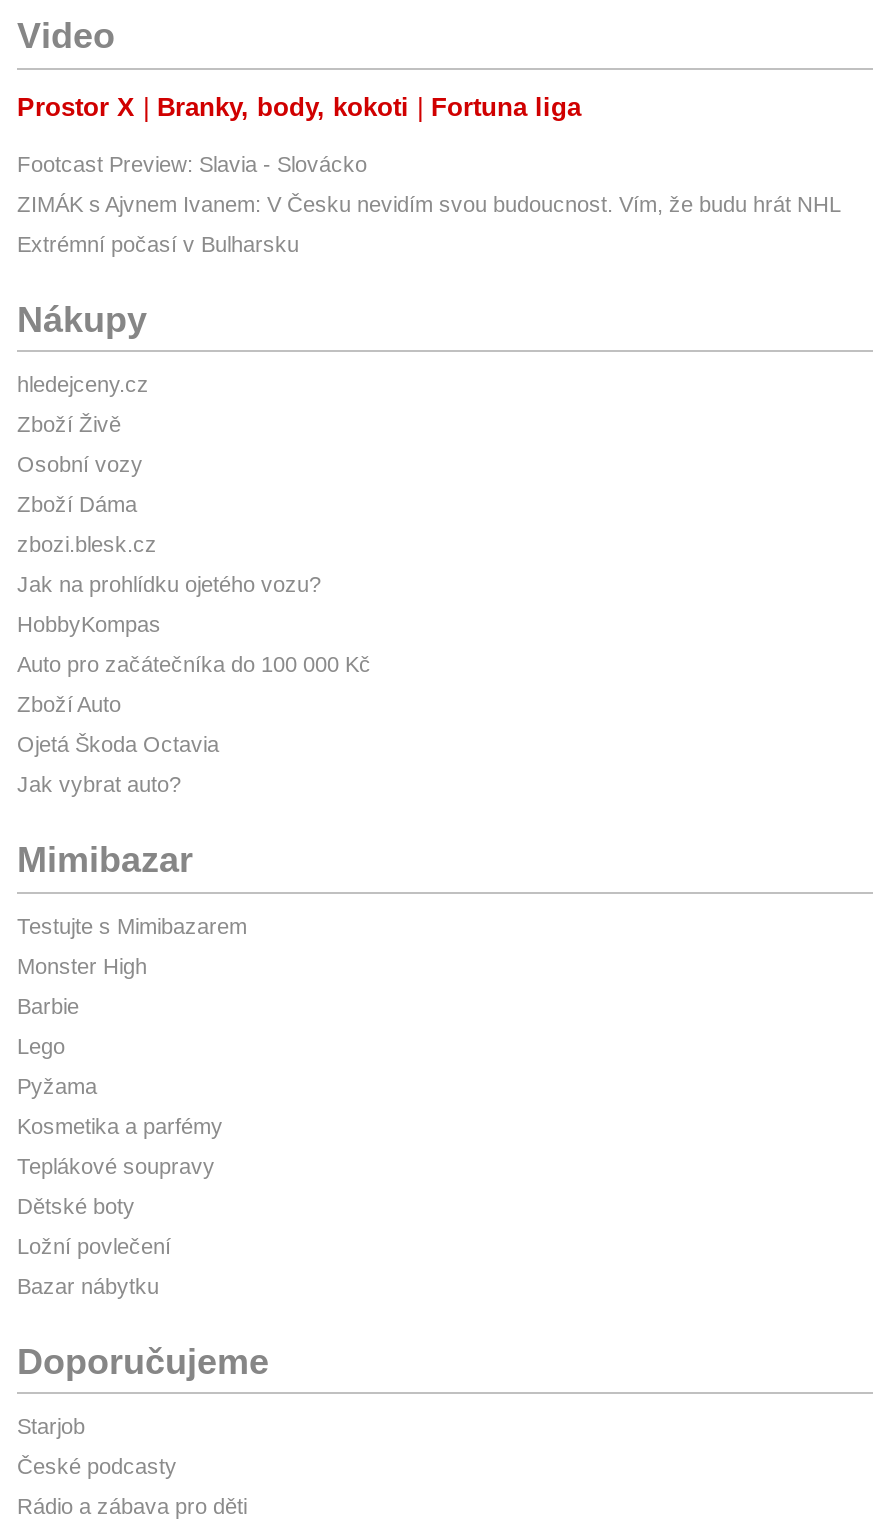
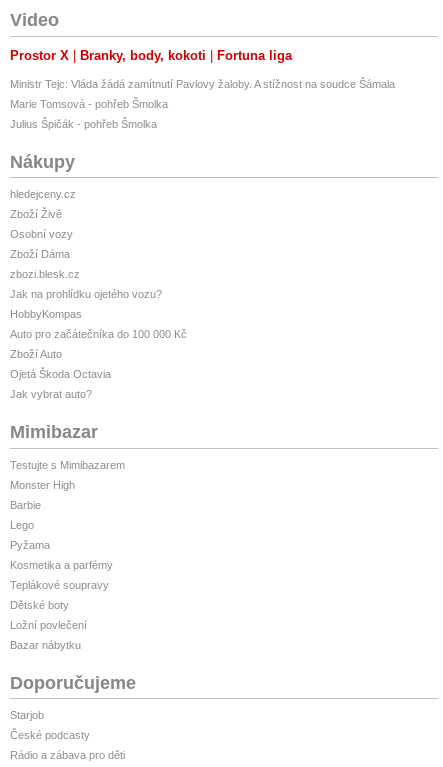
[17,152,367,176] Footcast Preview: Slavia - Slovácko -> [10,78,395,90] Ministr Tejc: Vláda žádá zamítnutí Pavlovy žaloby. A stížnost na soudce Šámala
[17,192,841,216] ZIMÁK s Ajvnem Ivanem: V Česku nevidím svou budoucnost. Vím, že budu hrát NHL -> [10,98,168,110] Marie Tomsová - pohřeb Šmolka
[17,232,299,256] Extrémní počasí v Bulharsku -> [10,118,157,130] Julius Špičák - pohřeb Šmolka

